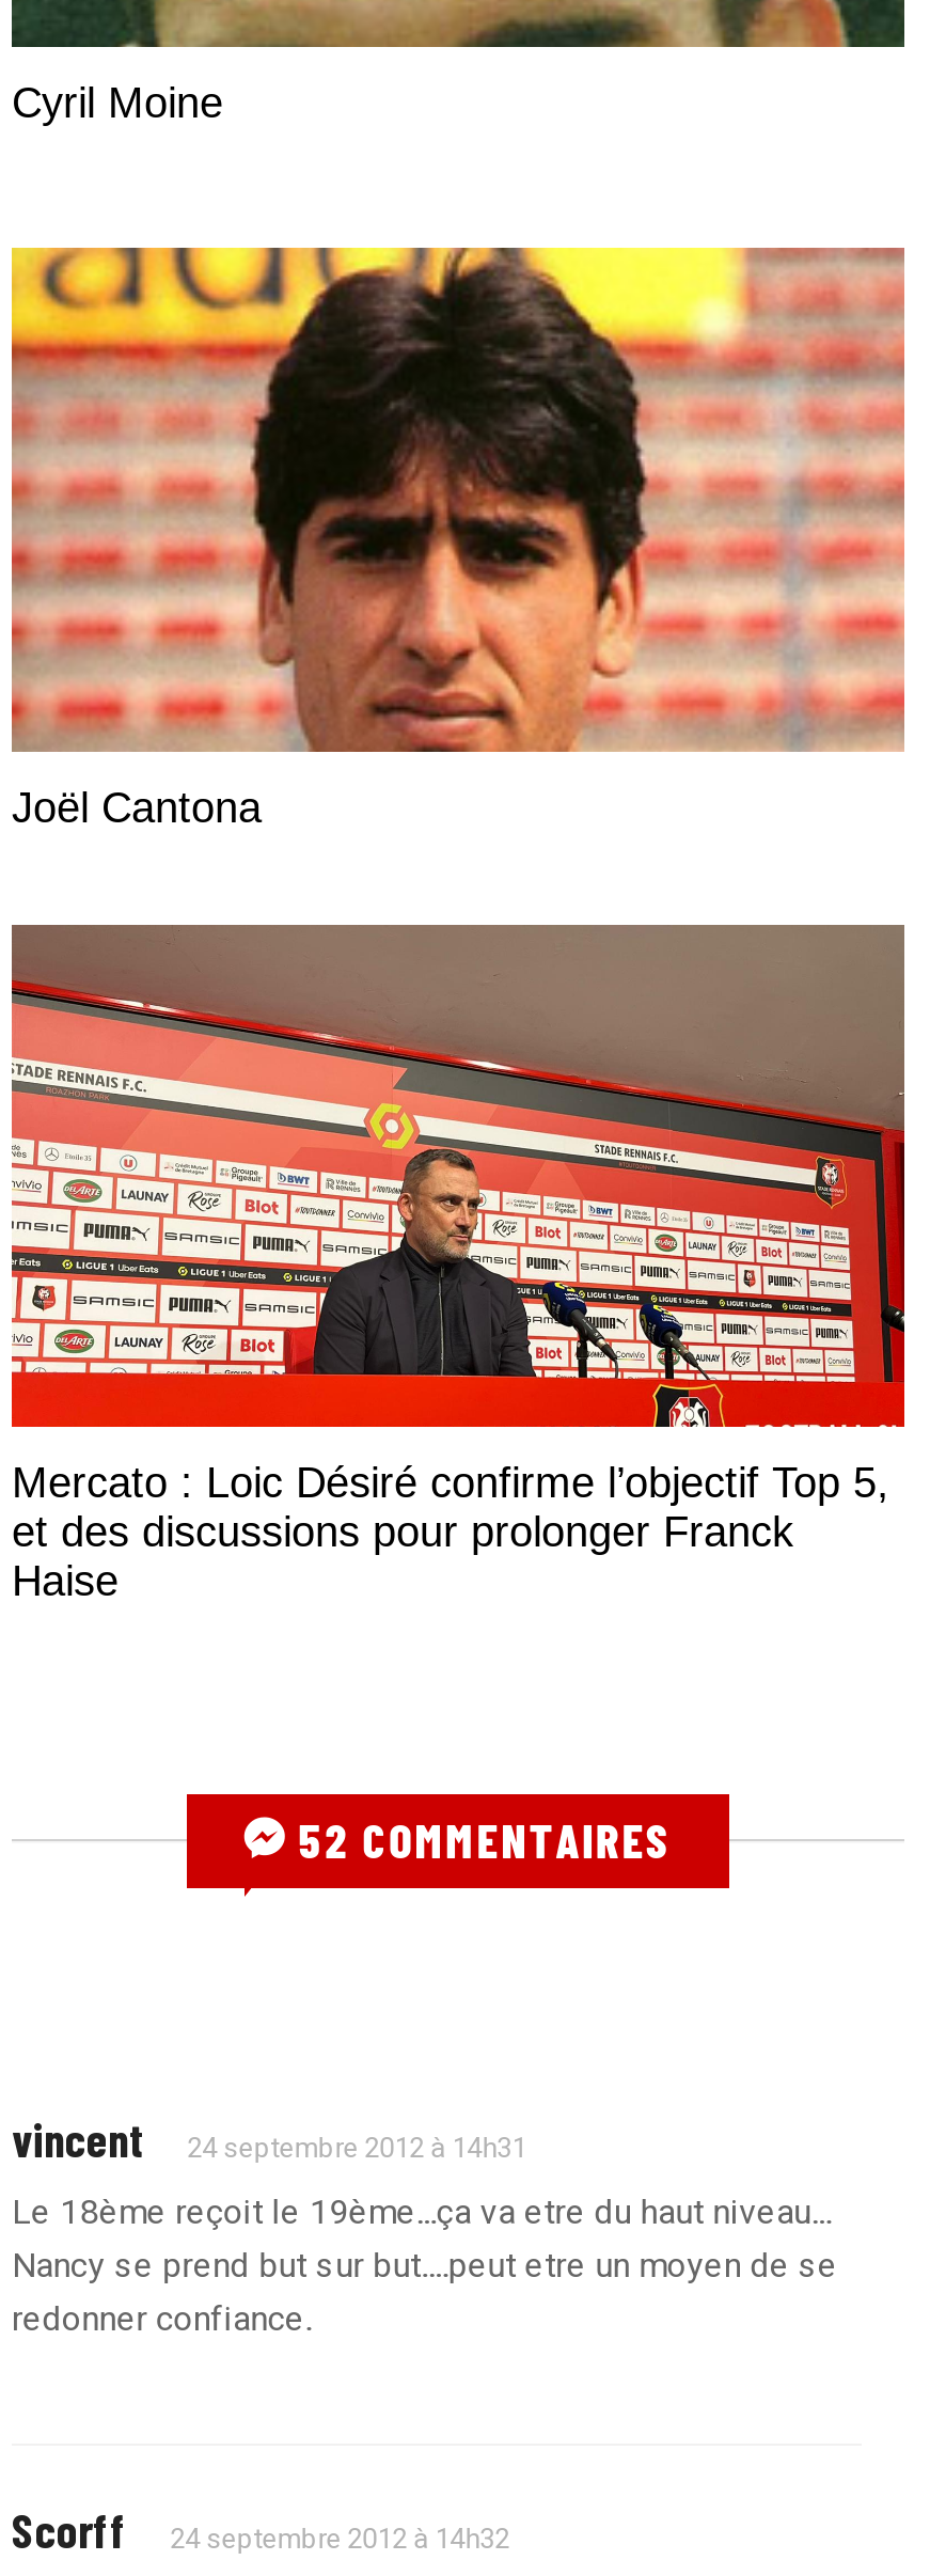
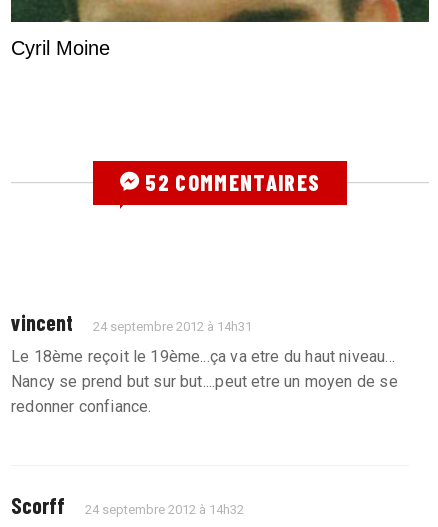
[10,246,907,830] [image] | Joël Cantona -> none
[10,923,907,1604] [image] | Mercato : Loic Désiré confirme l’objectif Top 5, | et des discussions pour prolonger Franck | Haise -> none

